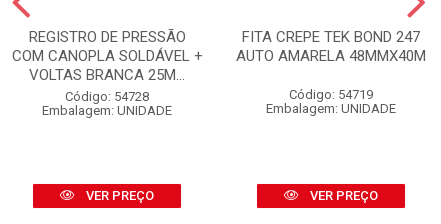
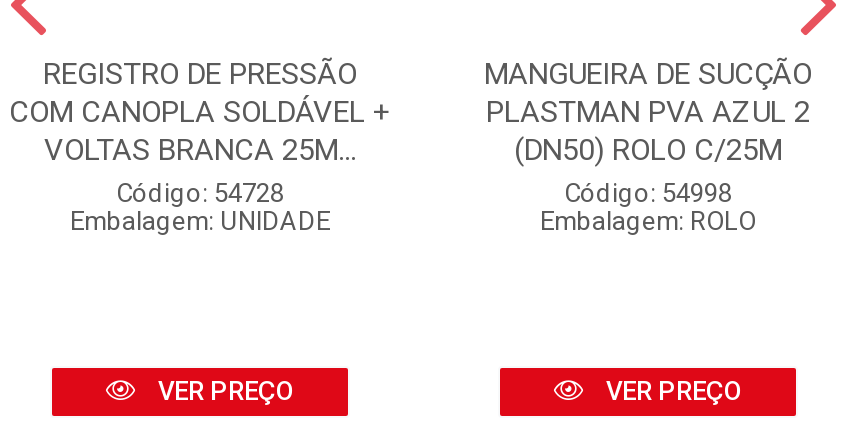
[236,28,426,116] FITA CREPE TEK BOND 247 | AUTO AMARELA 48MMX40M | Código: 54719 | Embalagem: UNIDADE -> [484,55,812,235] MANGUEIRA DE SUCÇÃO | PLASTMAN PVA AZUL 2 | (DN50) ROLO C/25M | Código: 54998 | Embalagem: ROLO

